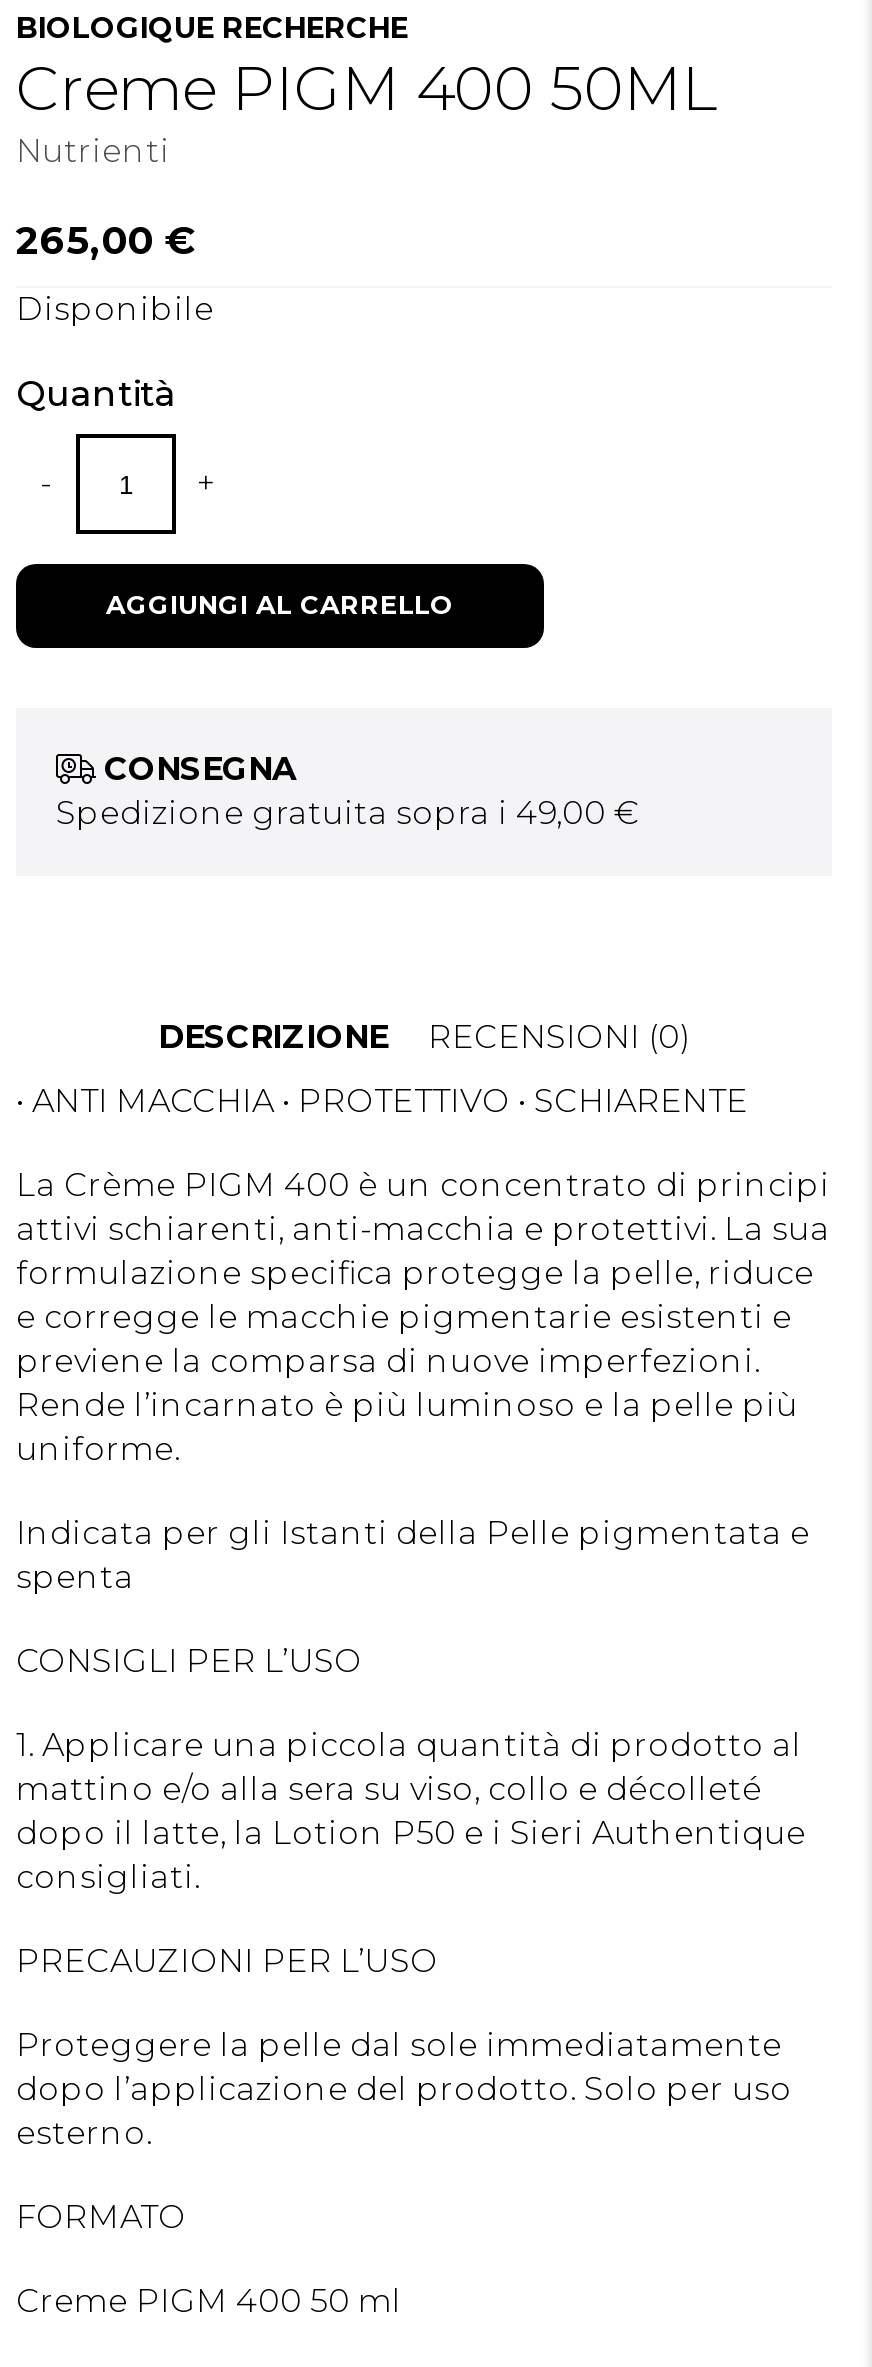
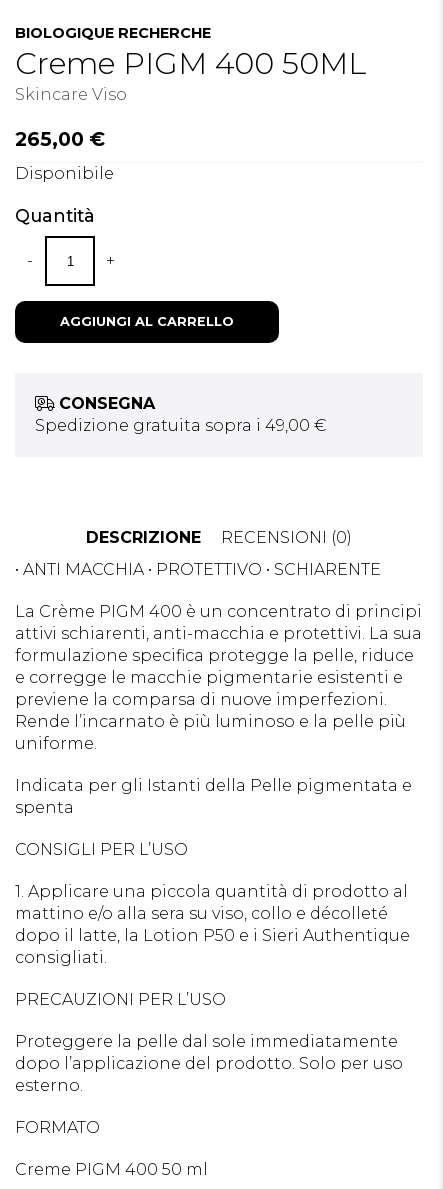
[16,132,170,170] Nutrienti -> [15,85,127,104] Skincare Viso

